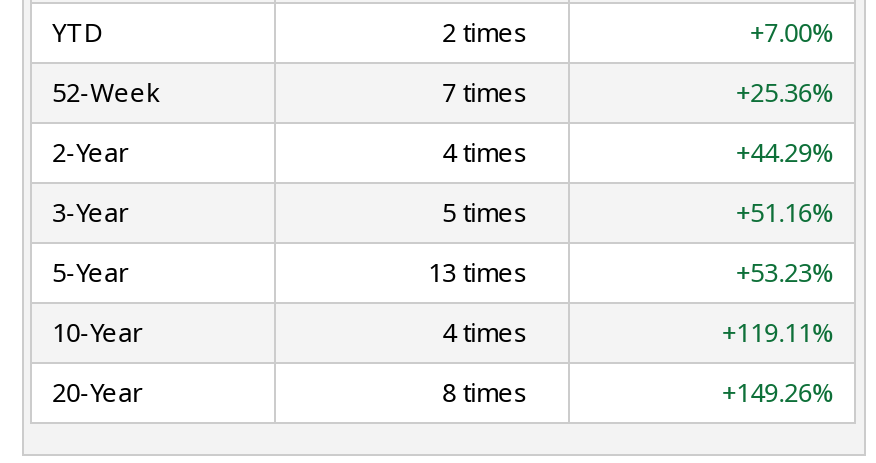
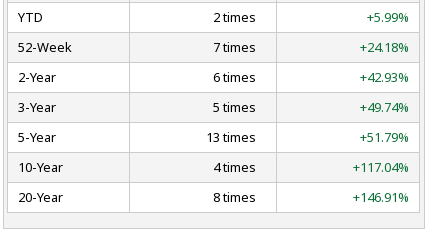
[750,14,834,50] +7.00% -> [367,8,409,26] +5.99%
[736,74,834,110] +25.36% -> [360,38,409,56] +24.18%
[442,134,528,170] 4 times -> [213,68,256,86] 6 times
[736,134,834,170] +44.29% -> [360,68,409,86] +42.93%
[736,194,834,230] +51.16% -> [360,98,409,116] +49.74%
[736,254,834,290] +53.23% -> [360,128,409,146] +51.79%
[722,314,834,350] +119.11% -> [353,158,409,176] +117.04%
[722,374,834,410] +149.26% -> [353,188,409,206] +146.91%

